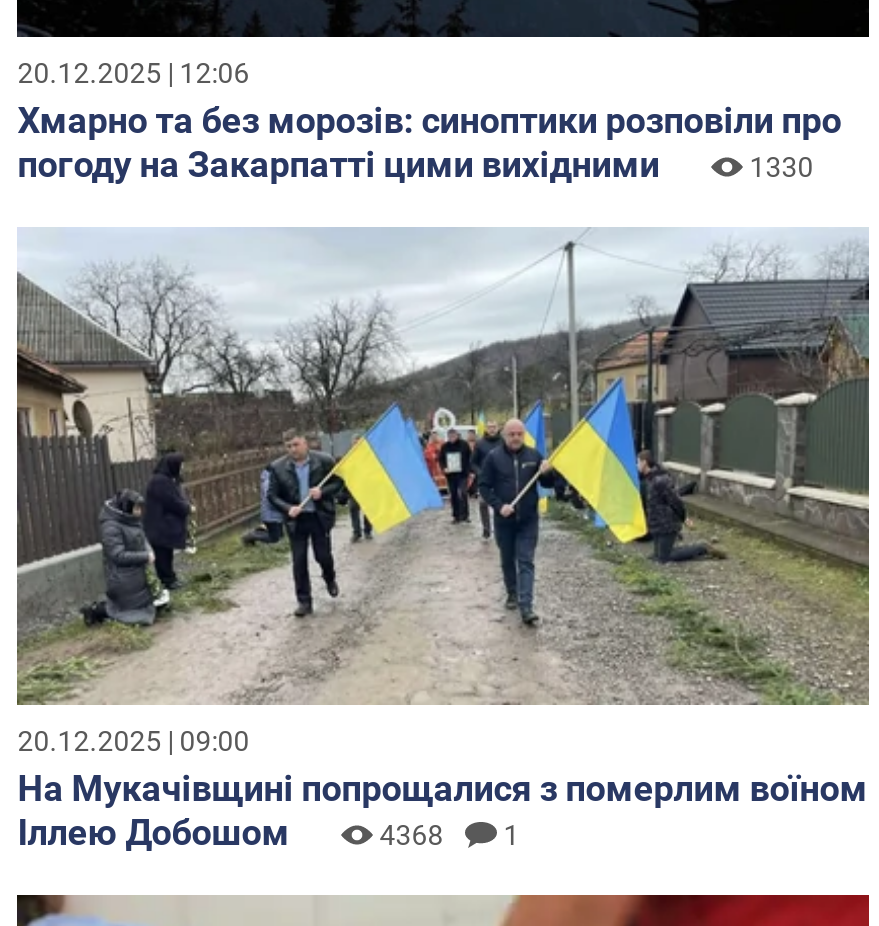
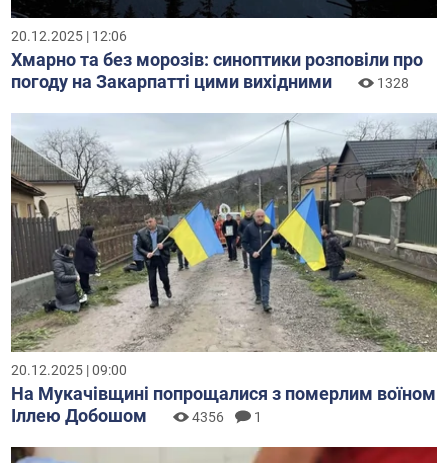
[749,150,813,182] 1330 -> [377,75,409,91] 1328
[379,819,519,851] 4368 1 -> [192,409,262,425] 4356 1

